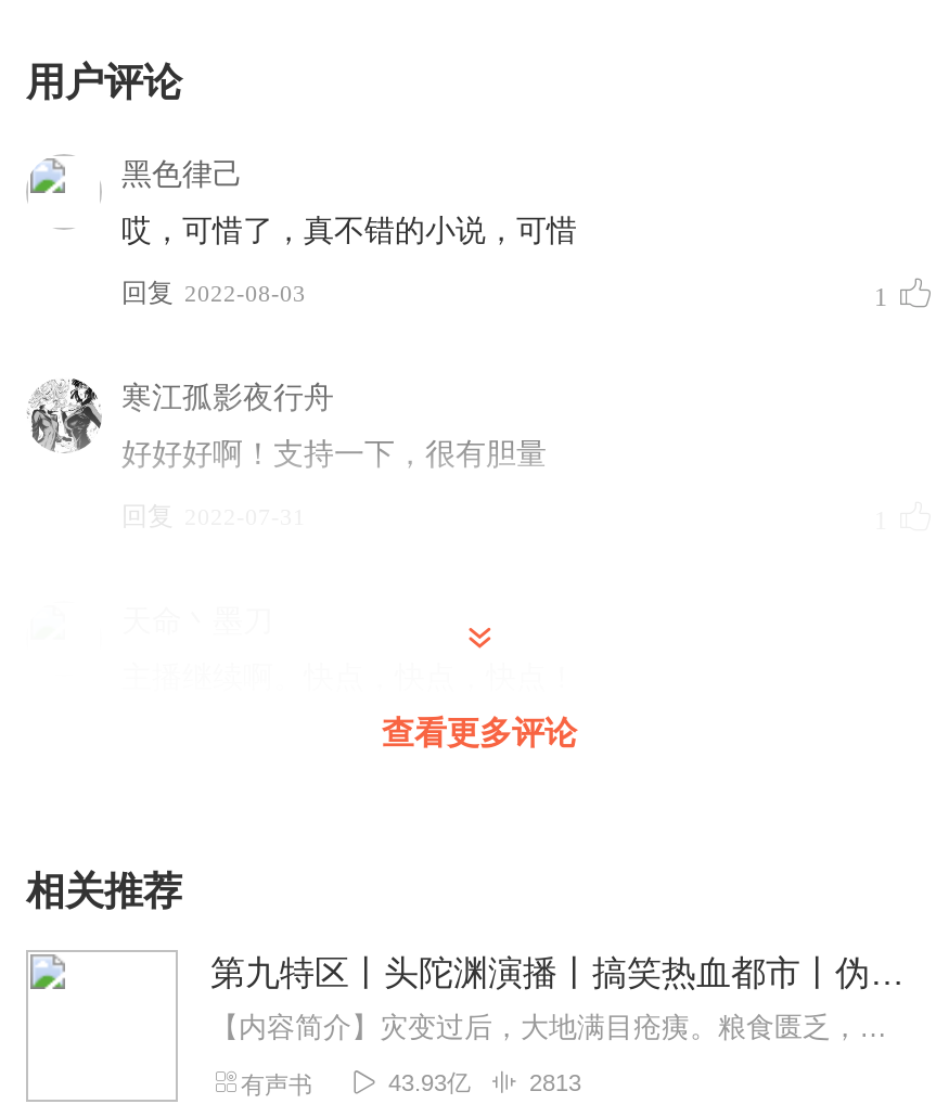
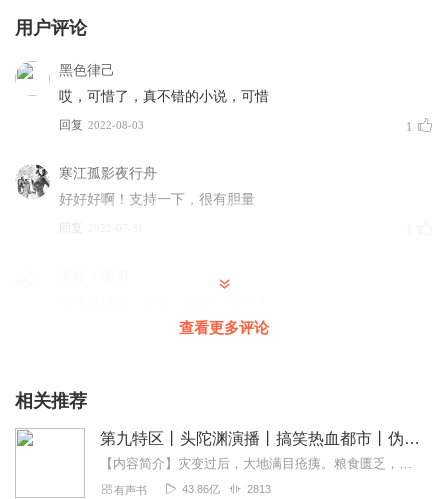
[388,1069,471,1095] 43.93亿 -> [182,483,220,495] 43.86亿

